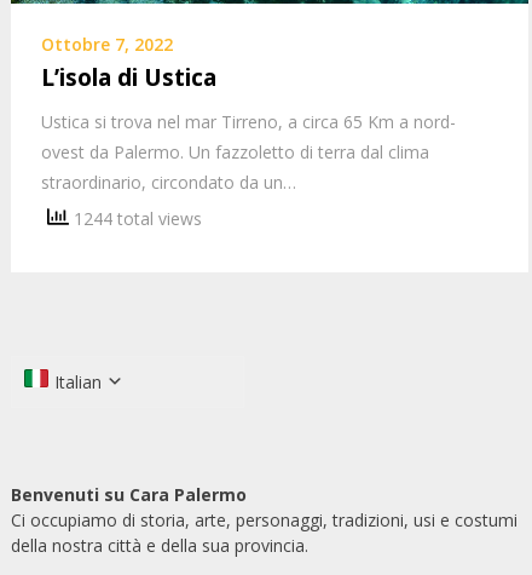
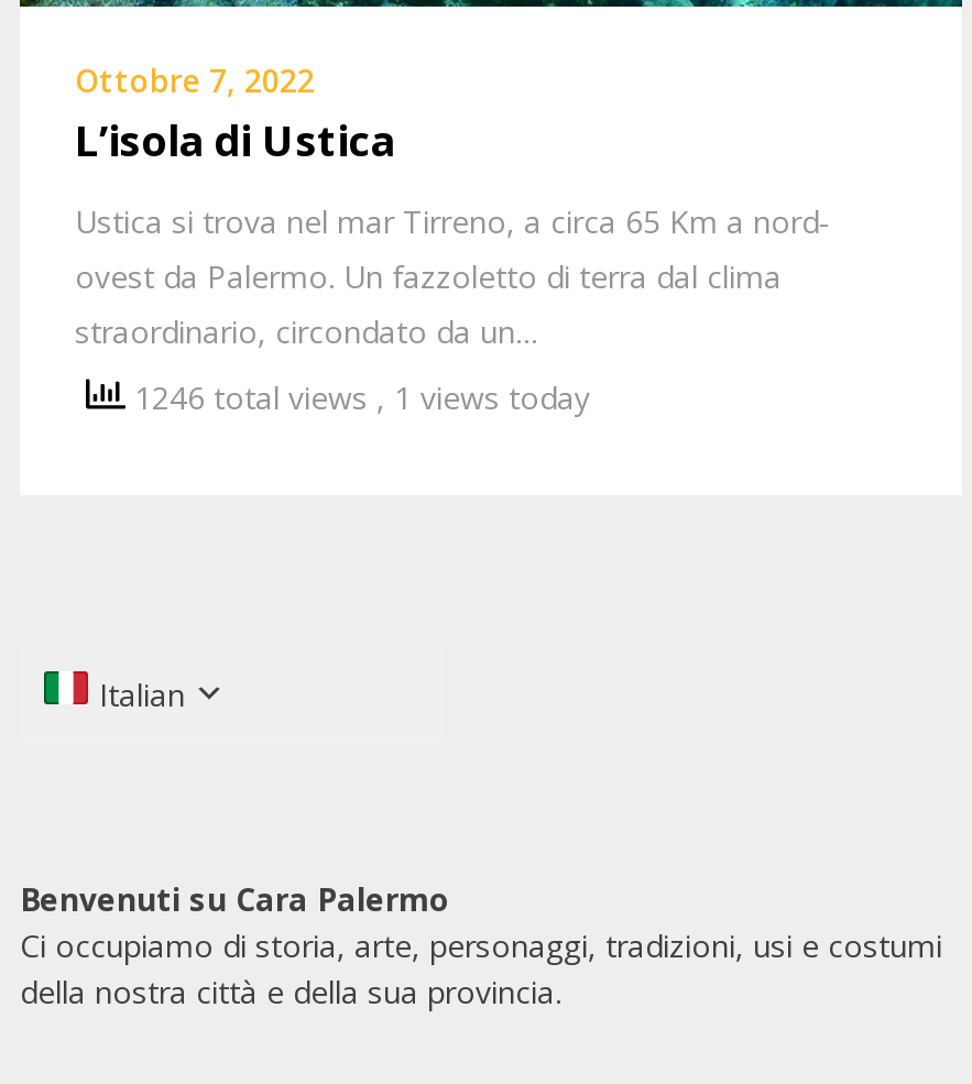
[69,207,202,230] 1244 total views -> [125,376,590,418] 1246 total views, 1 views today

